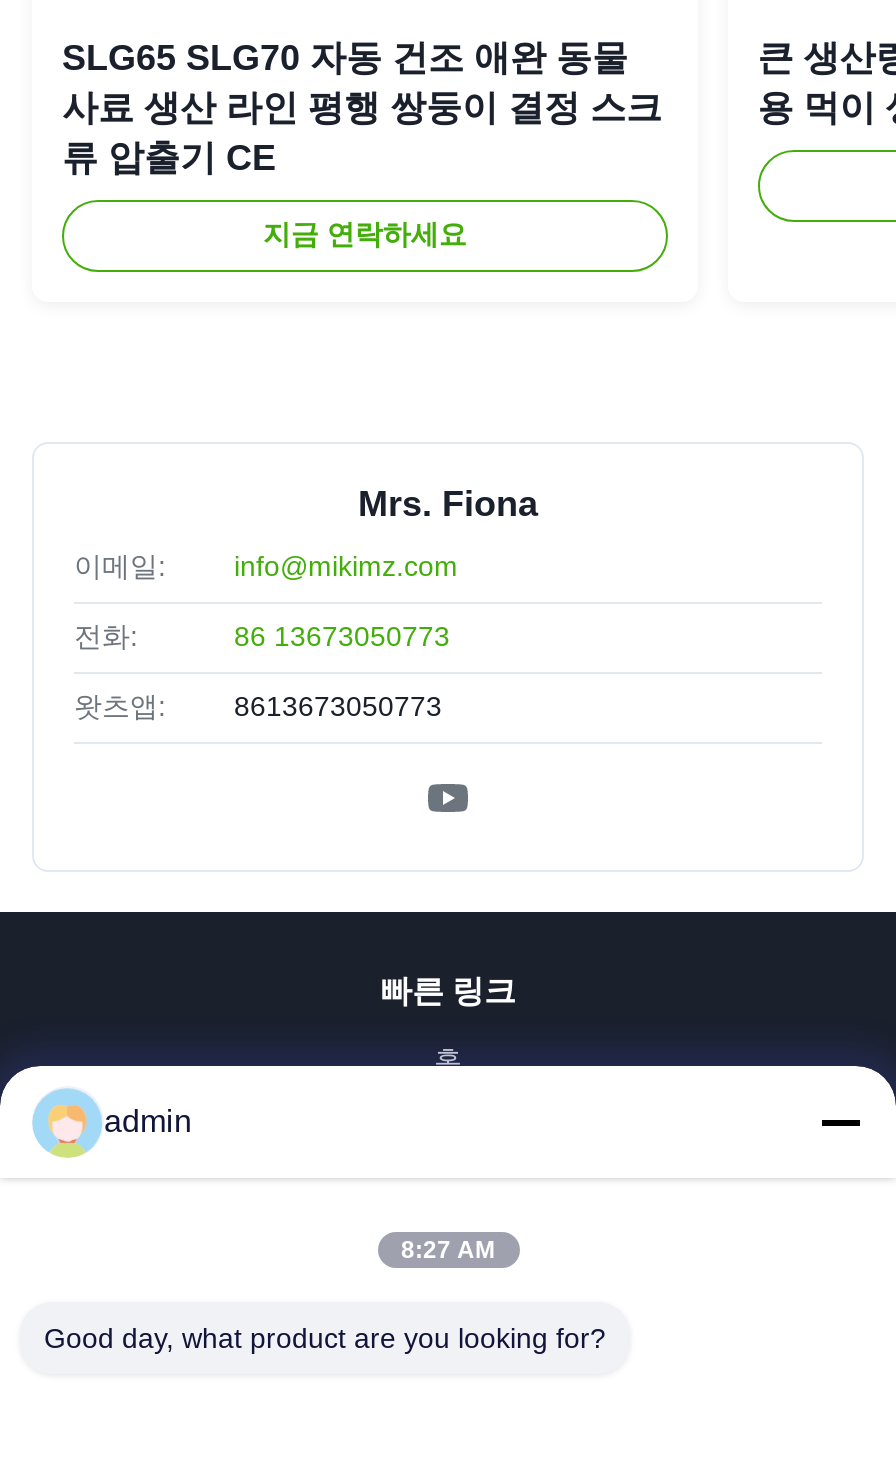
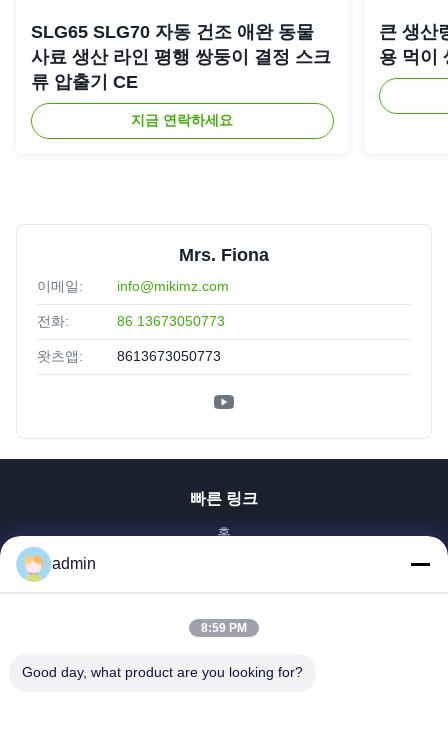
[401,1236,495,1264] 8:27 AM -> [201,621,247,635] 8:59 PM

